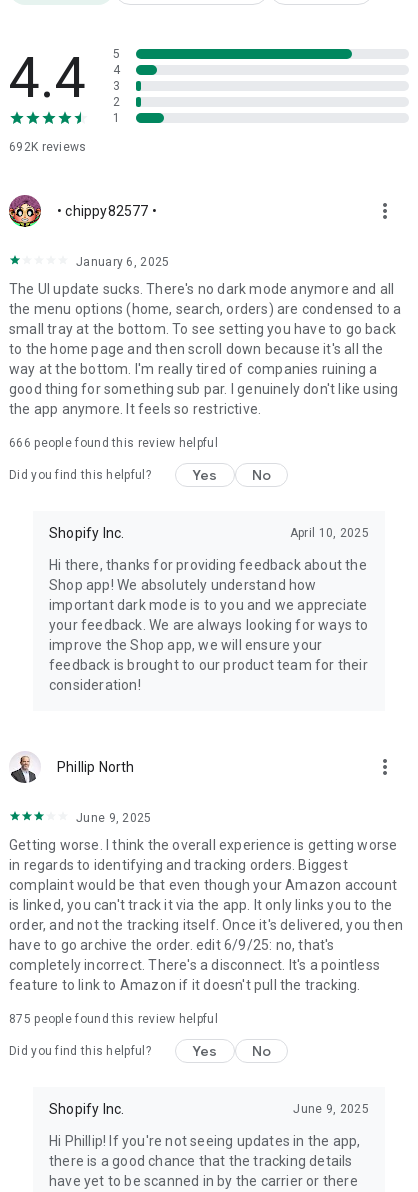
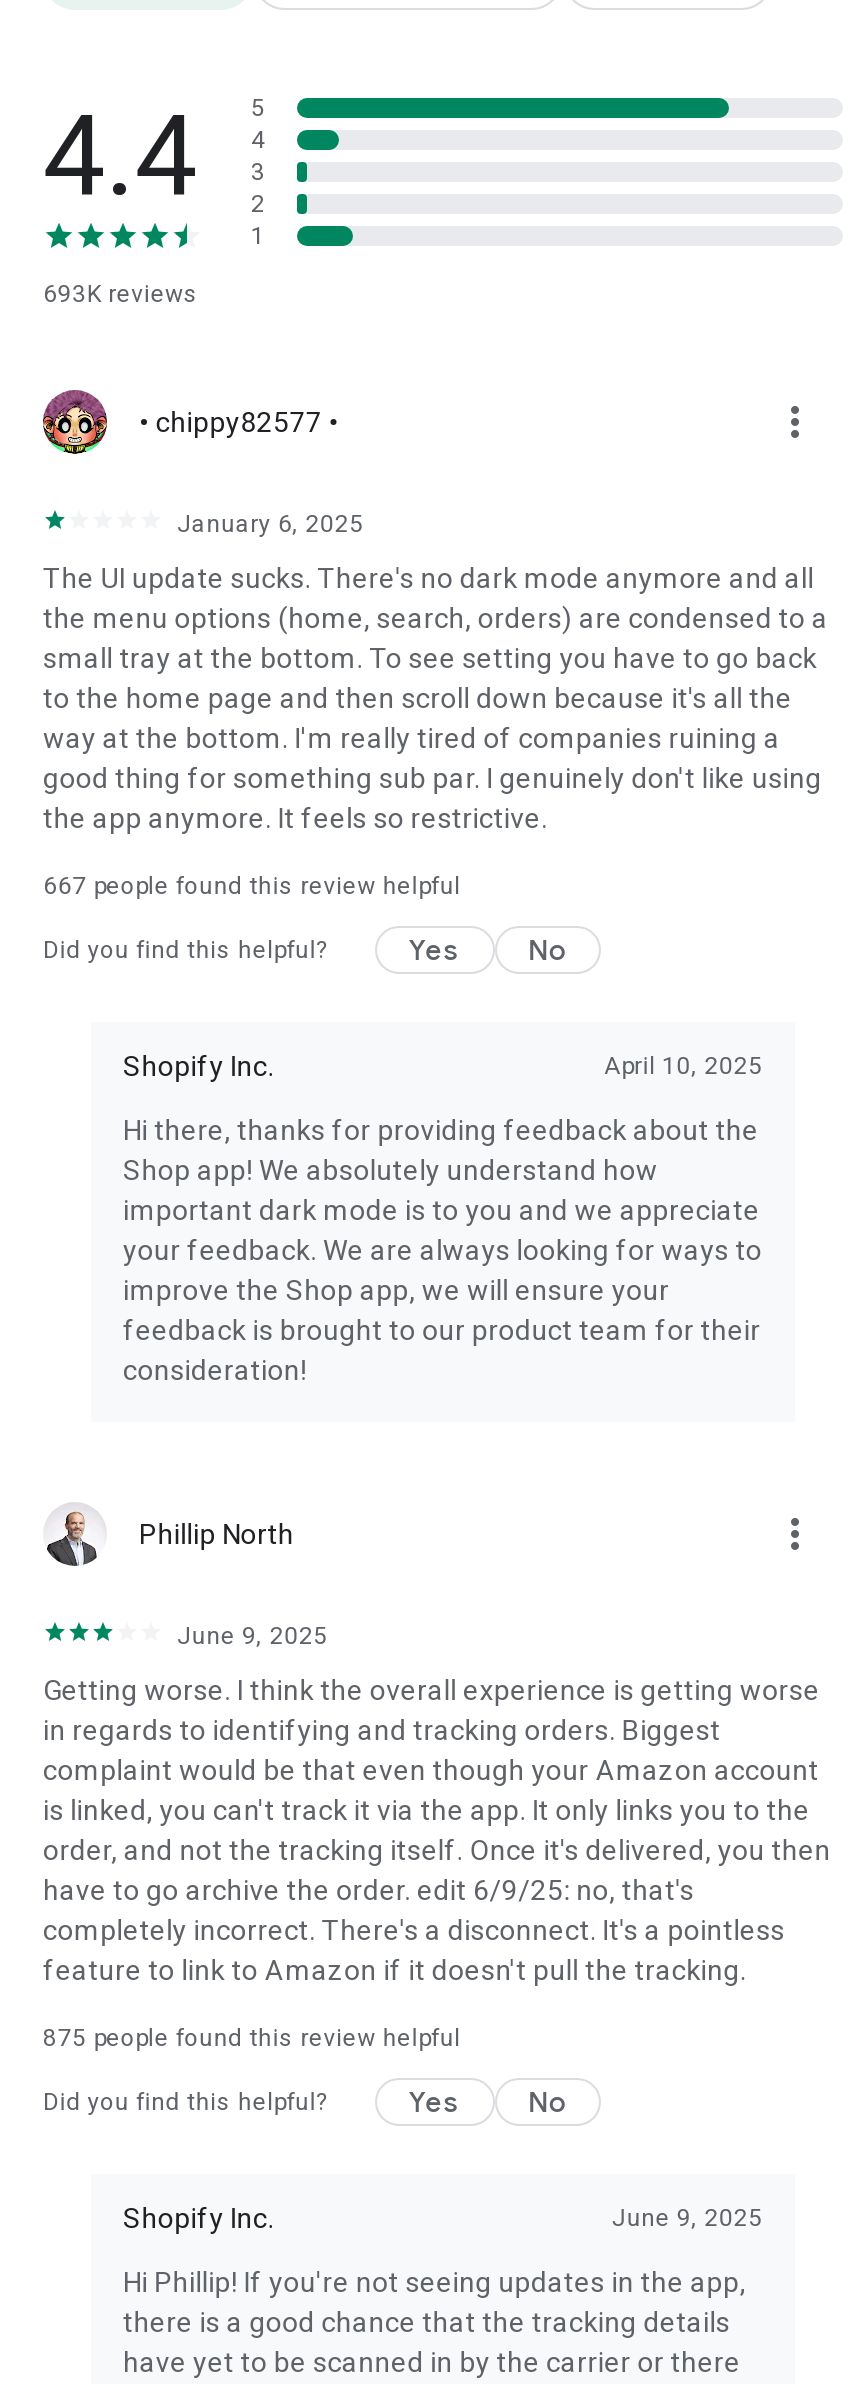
[9,140,87,154] 692K reviews -> [43,280,198,308] 693K reviews
[9,436,218,450] 666 people found this review helpful -> [43,872,461,900] 667 people found this review helpful

